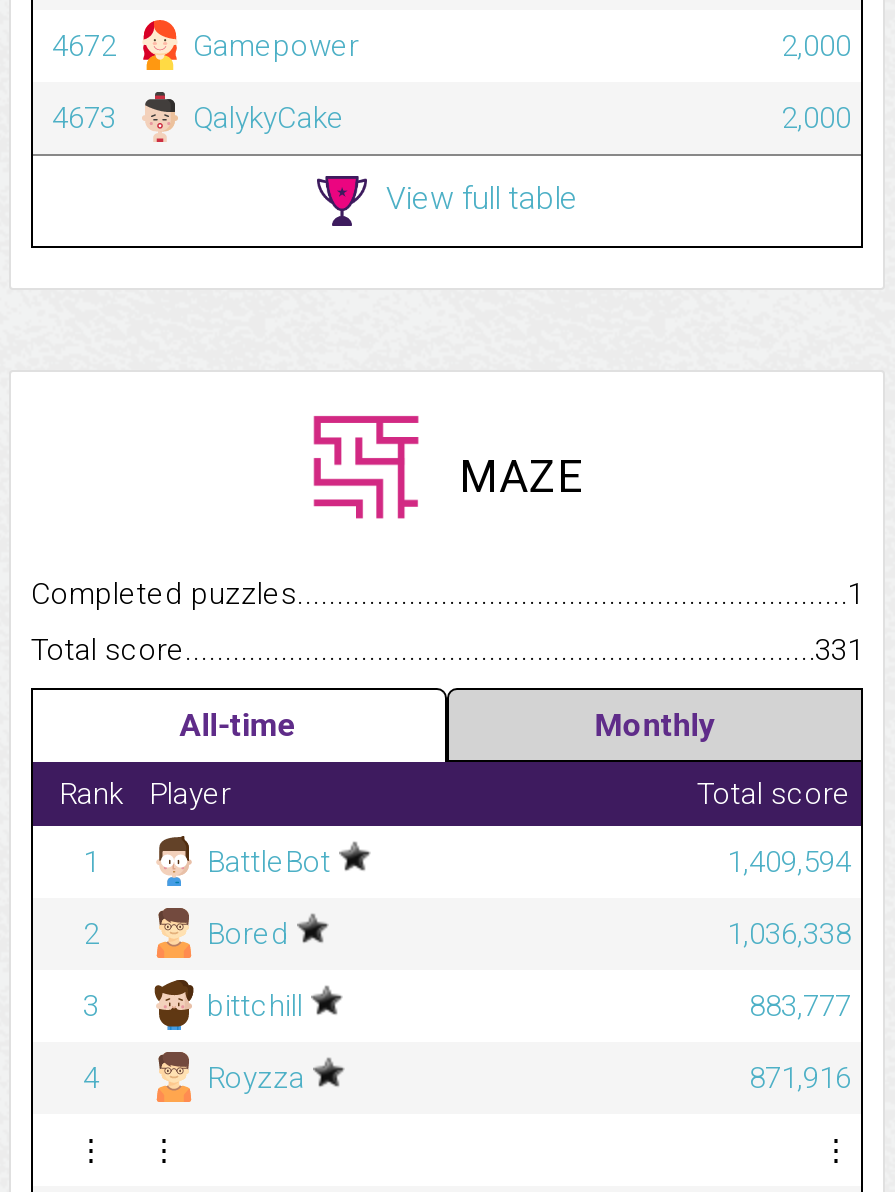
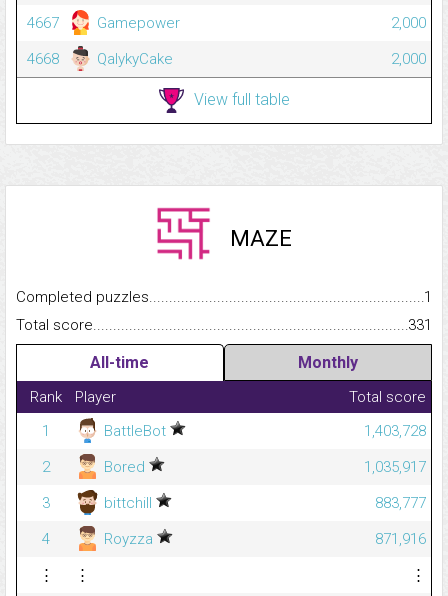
[52,28,359,64] 4672 Gamepower -> [26,14,180,32] 4667 Gamepower
[52,100,345,136] 4673 QalykyCake -> [26,50,173,68] 4668 QalykyCake
[727,844,851,880] 1,409,594 -> [364,422,426,440] 1,403,728
[727,916,851,952] 1,036,338 -> [364,458,426,476] 1,035,917

